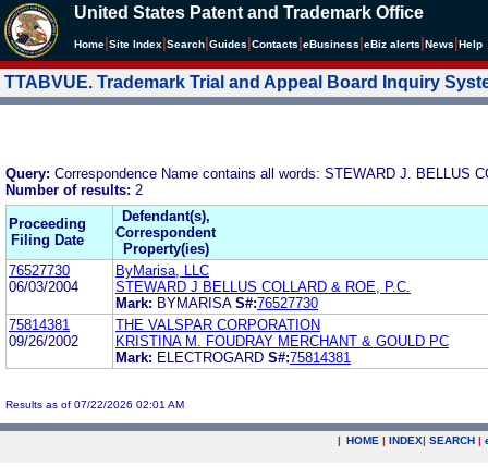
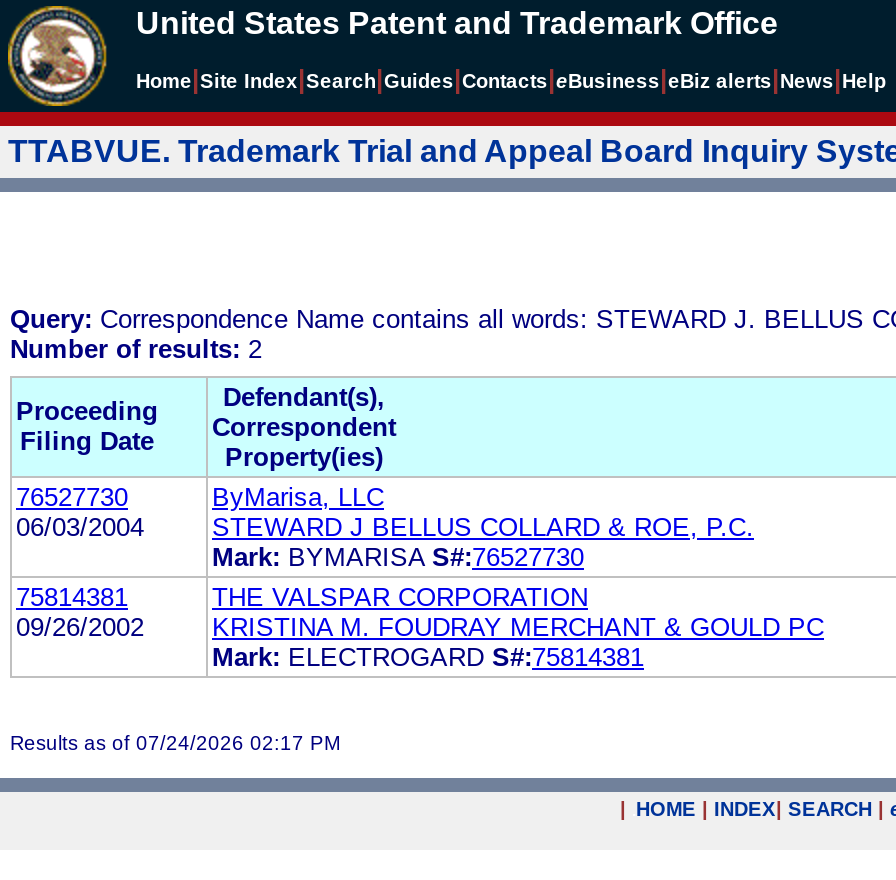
[5,398,184,410] Results as of 07/22/2026 02:01 AM -> [10,732,340,754] Results as of 07/24/2026 02:17 PM

